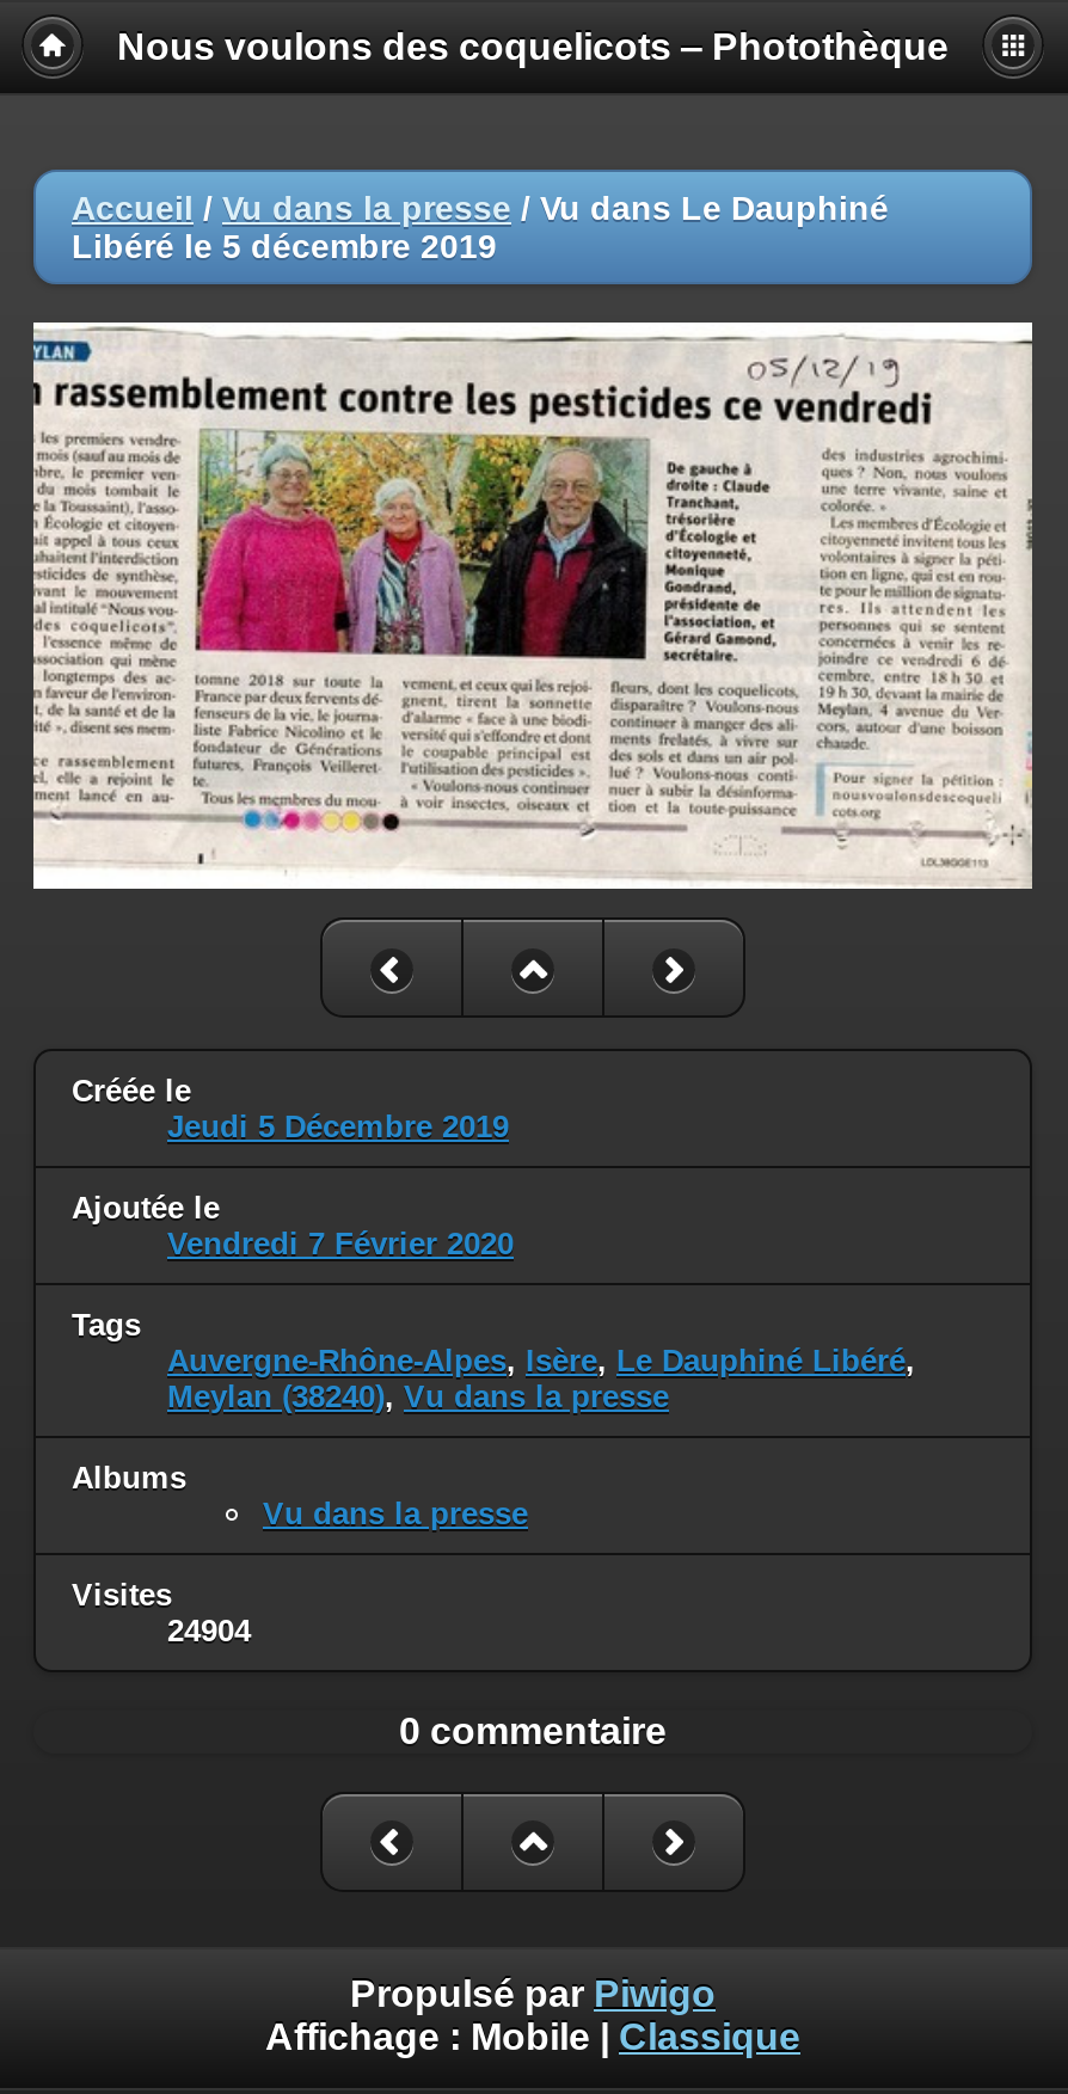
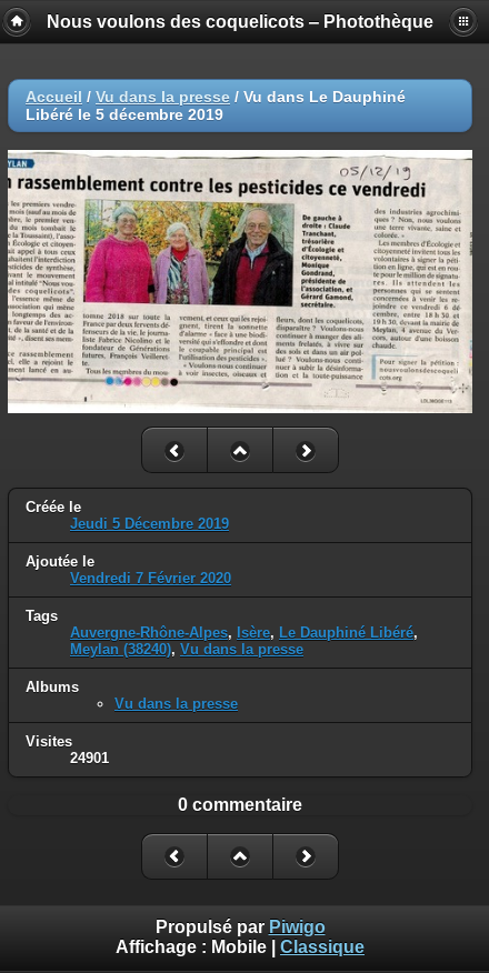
[167,1612,251,1648] 24904 -> [70,750,109,766] 24901

